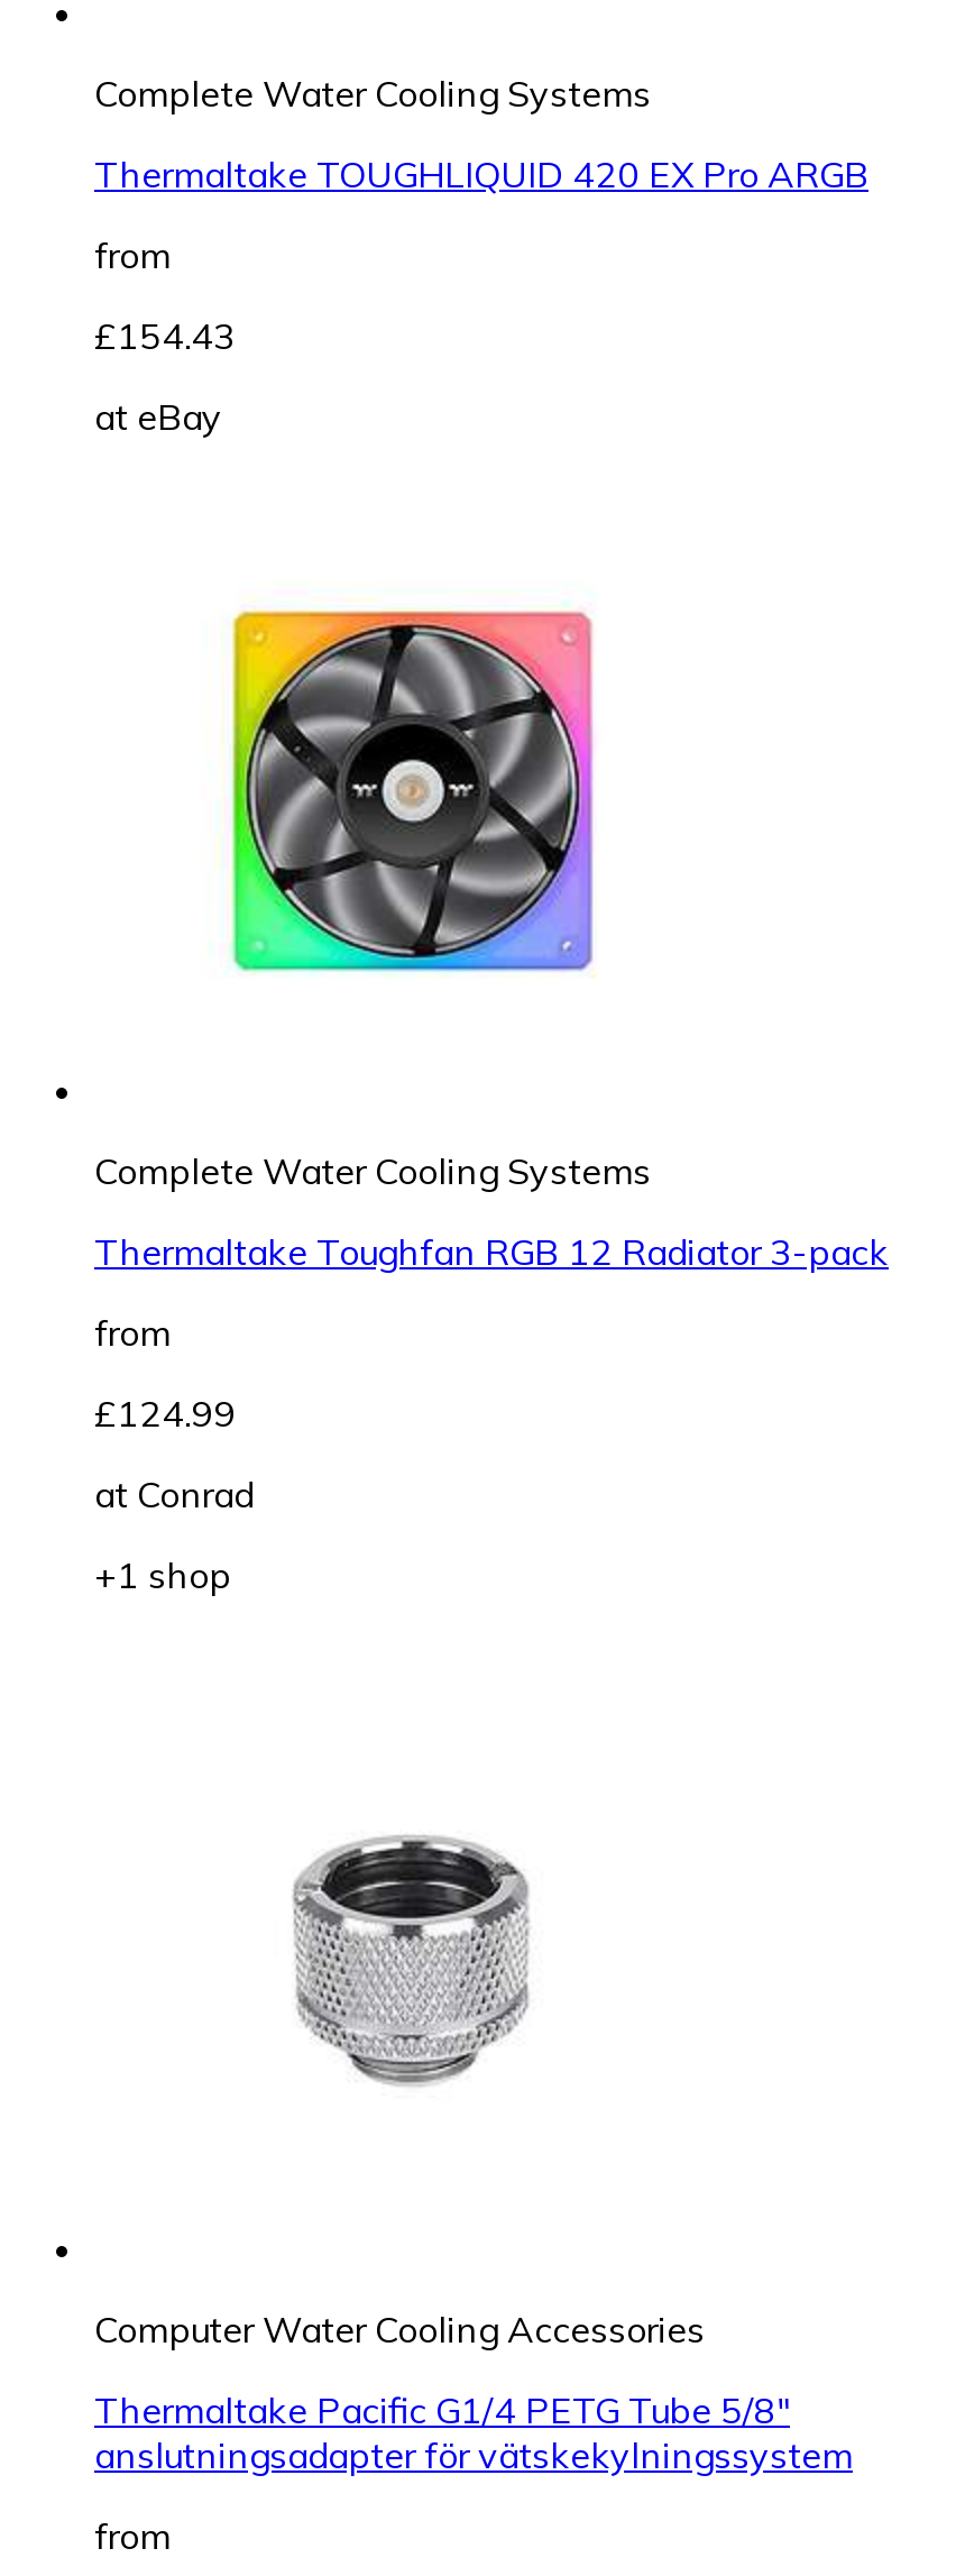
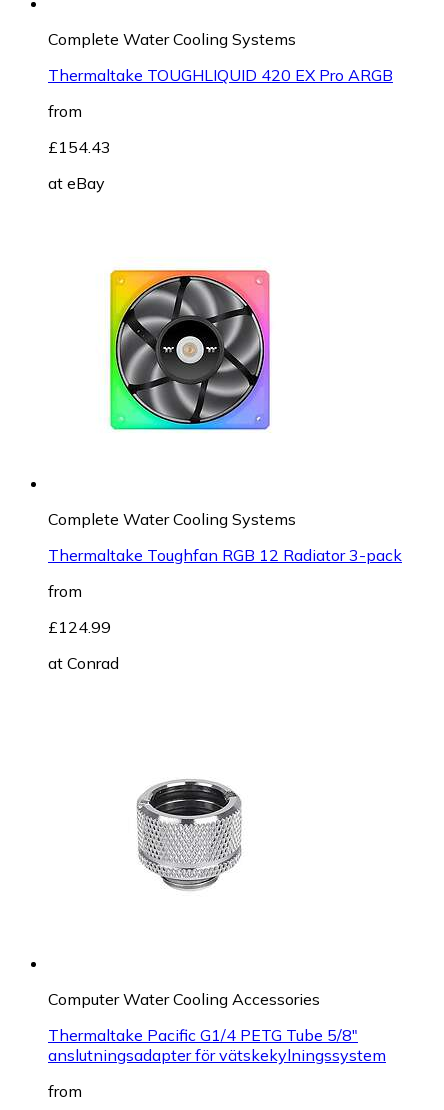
[94,1552,231,1597] +1 shop -> none

